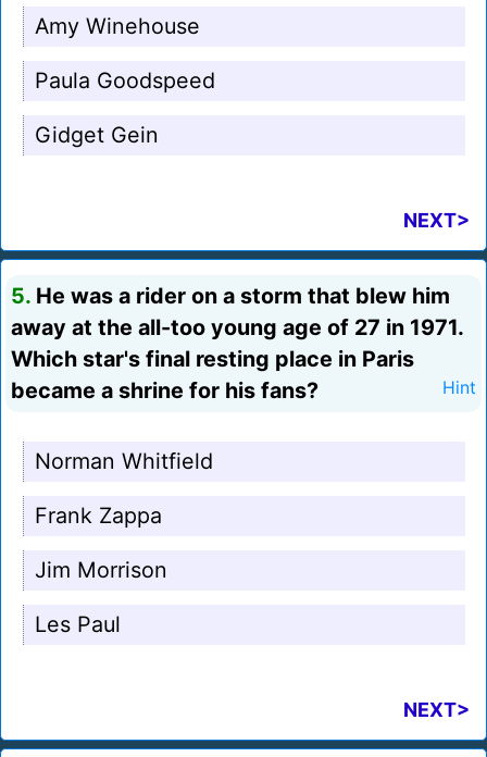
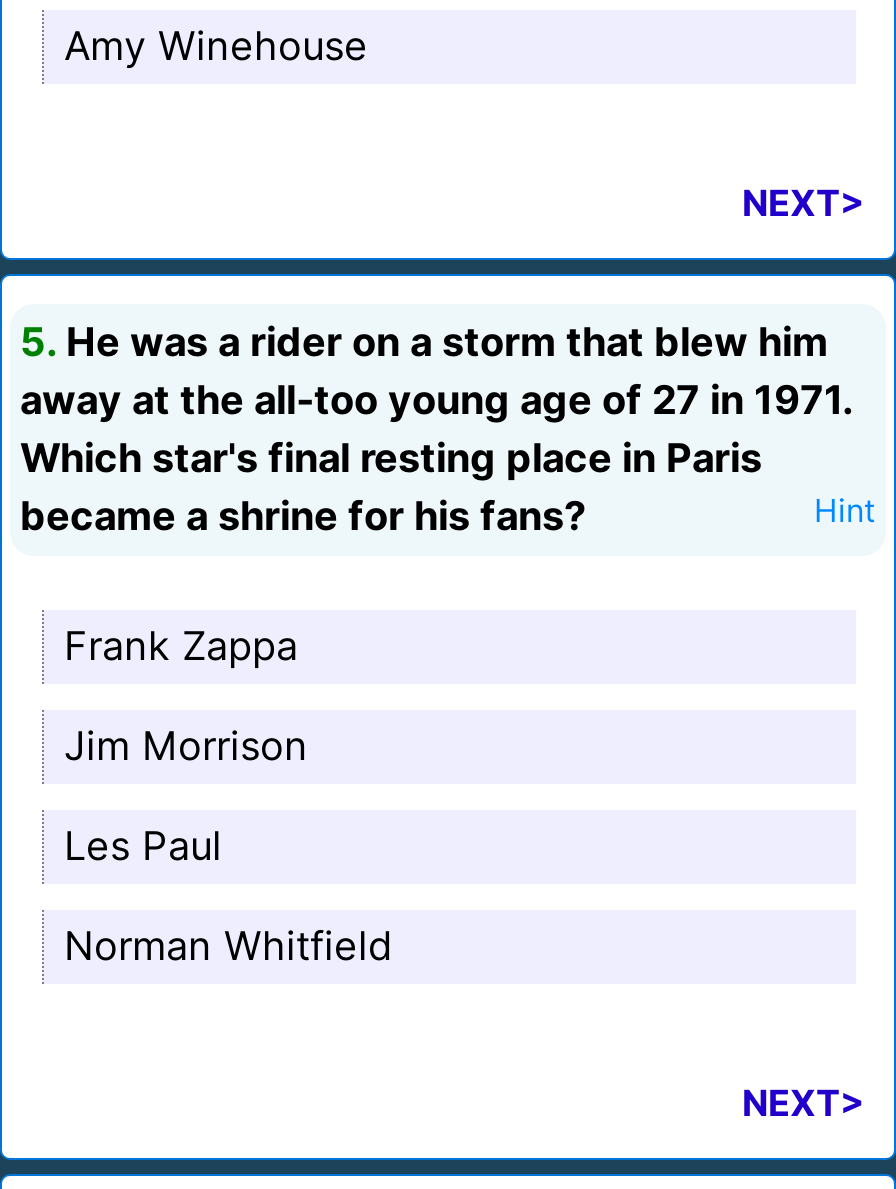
[35,67,215,148] Paula Goodspeed | Gidget Gein -> none
moved [35,448,213,474] -> [64,922,392,970]: Norman Whitfield
moved [35,502,167,637] -> [64,622,308,870]: Frank Zappa | Jim Morrison | Les Paul

